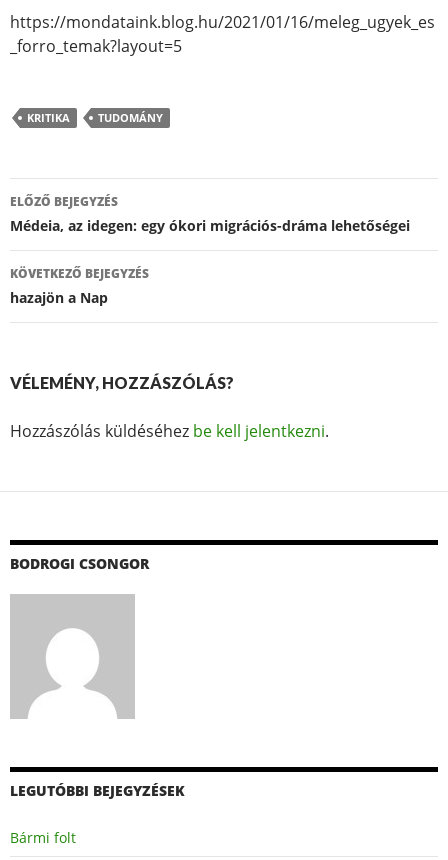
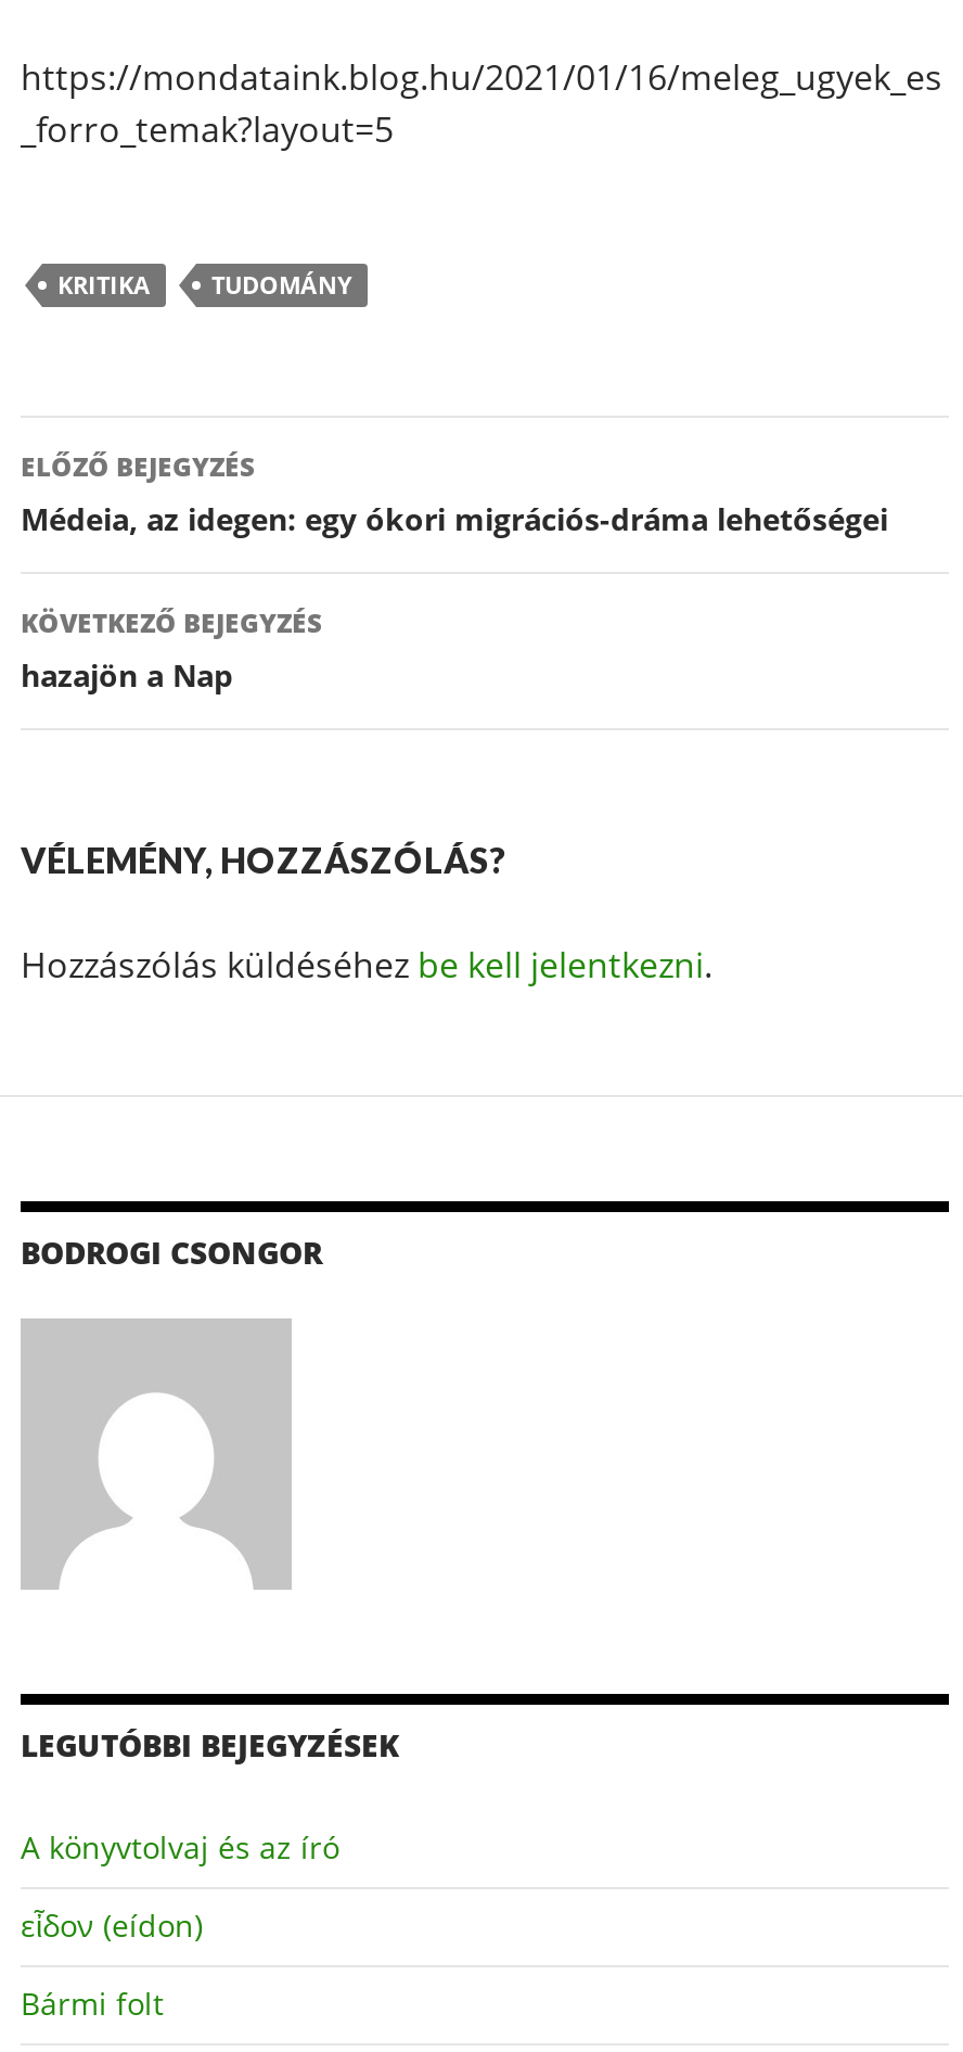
none -> [21,1826,339,1946] A könyvtolvaj és az író | εἶδον (eídon)

